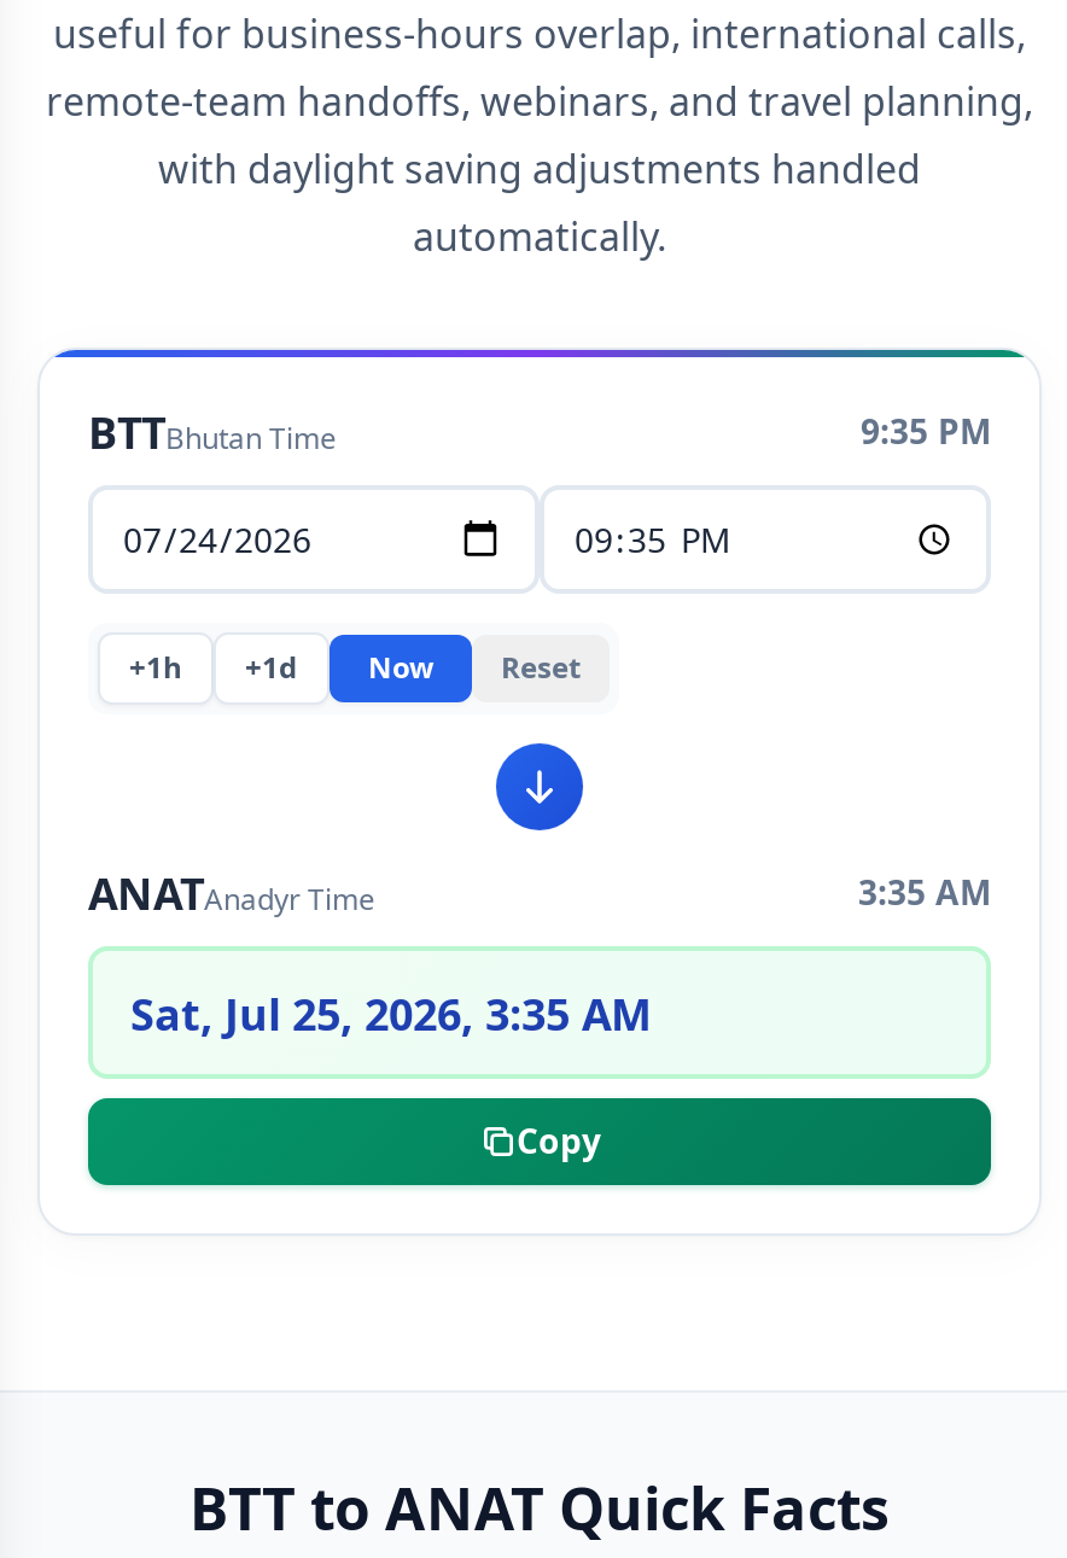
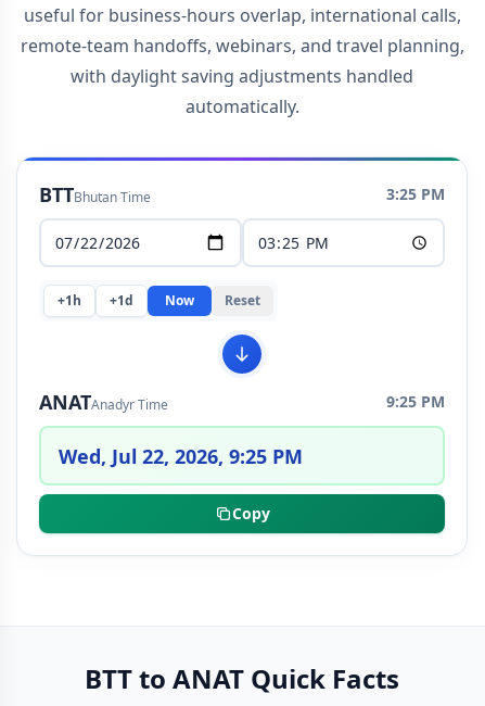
[861,408,991,454] 9:35 PM -> [386,184,445,204] 3:25 PM
[858,869,991,915] 3:35 AM -> [386,391,445,412] 9:25 PM
[130,984,652,1041] Sat, Jul 25, 2026, 3:35 AM -> [58,443,302,469] Wed, Jul 22, 2026, 9:25 PM

